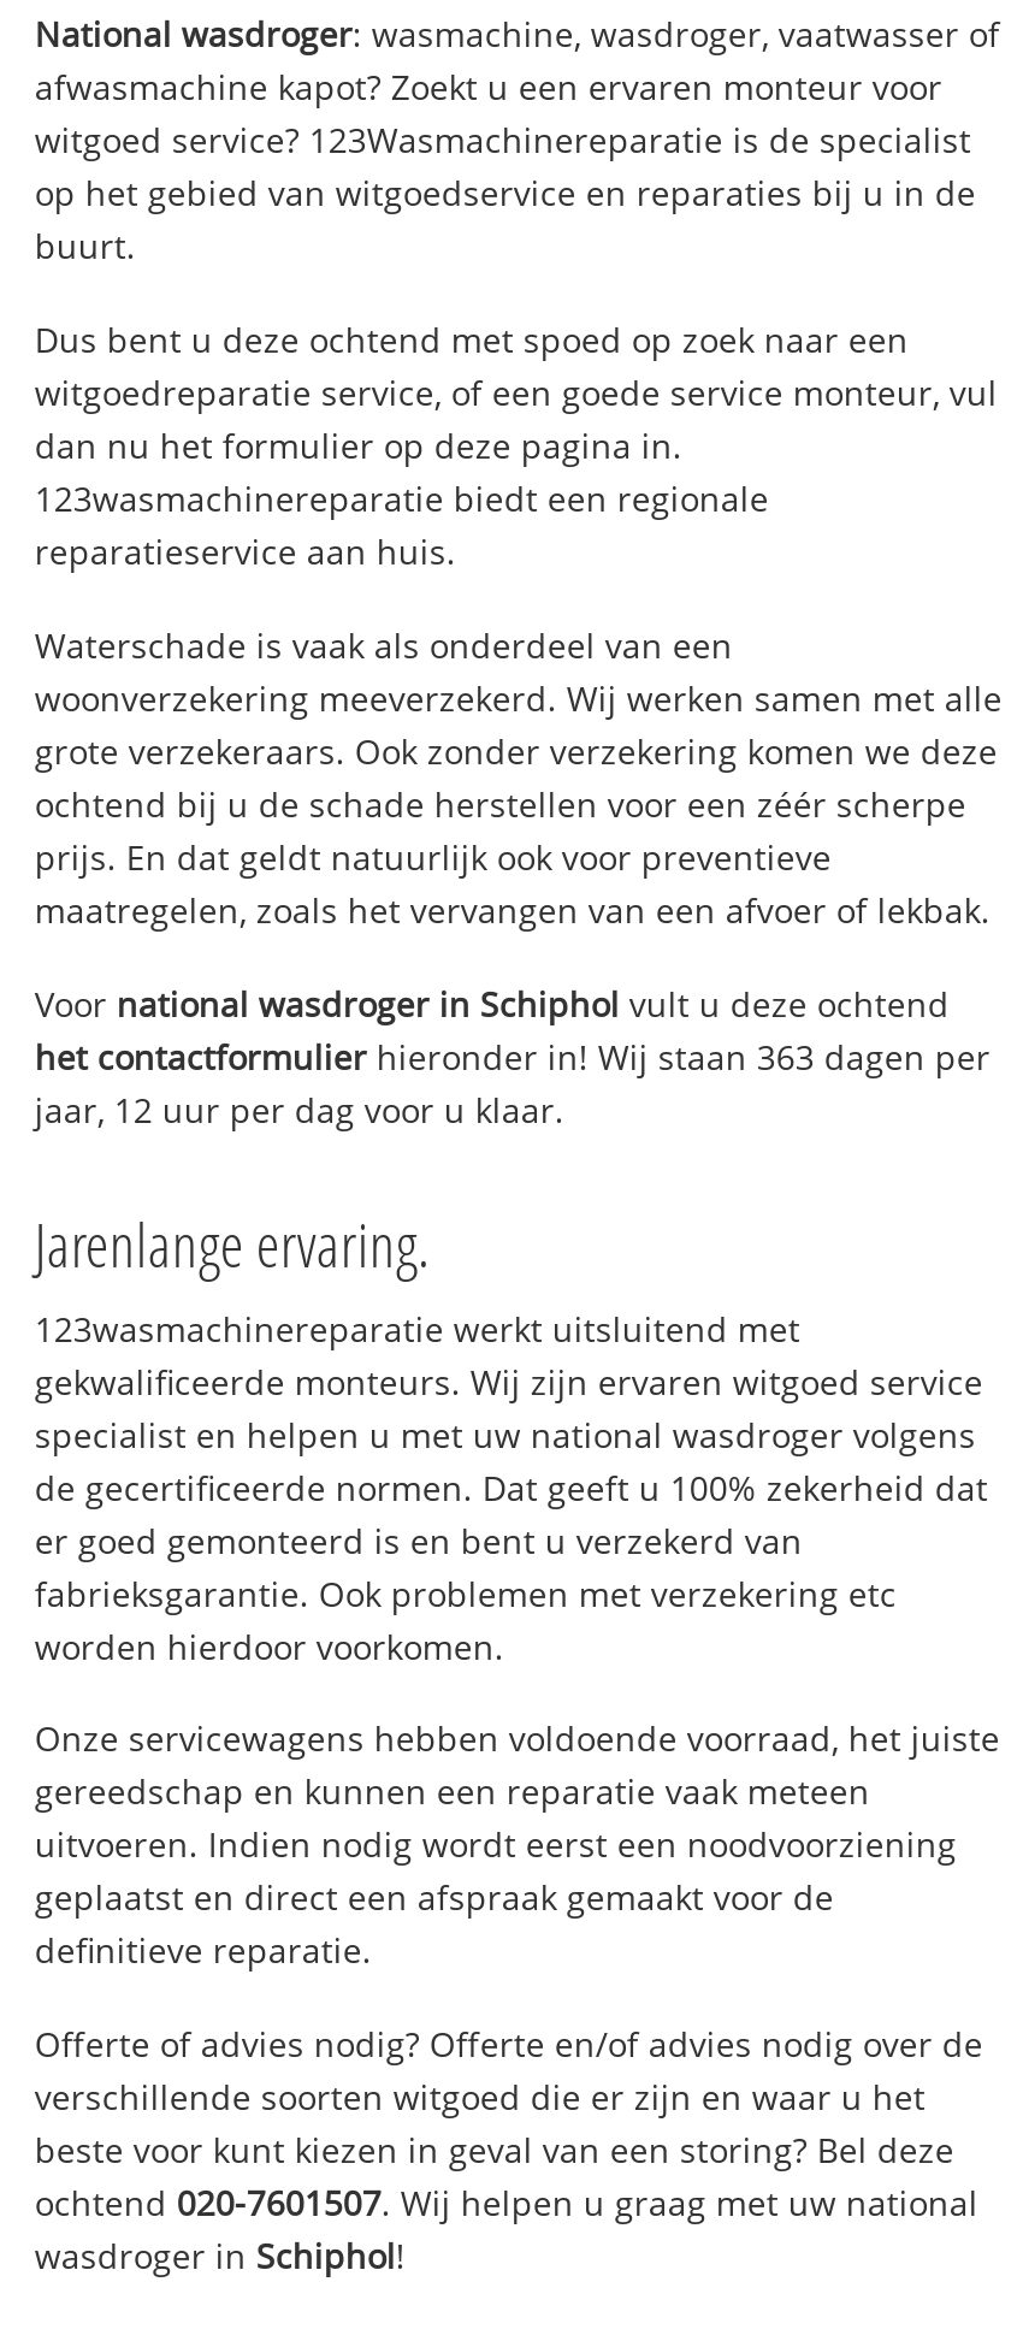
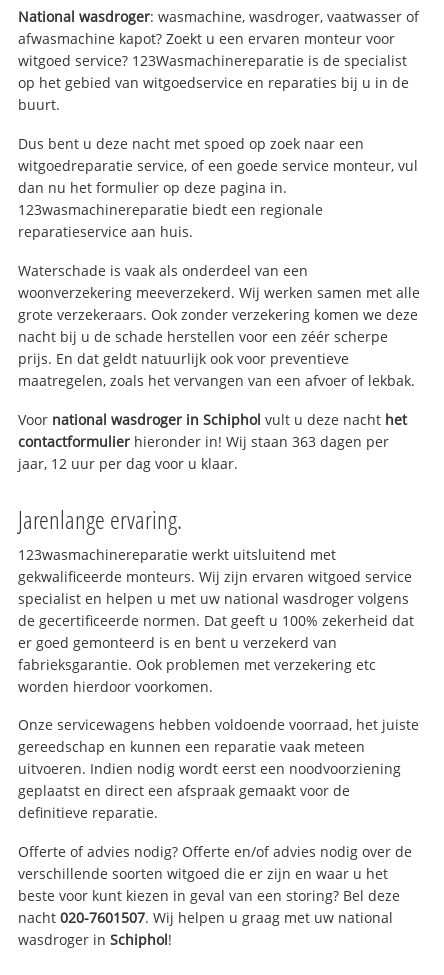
[35,317,908,363] Dus bent u deze ochtend met spoed op zoek naar een -> [18,134,364,153] Dus bent u deze nacht met spoed op zoek naar een
[35,781,966,827] ochtend bij u de schade herstellen voor een zéér scherpe -> [18,327,388,346] nacht bij u de schade herstellen voor een zéér scherpe
[35,980,990,1079] Voor national wasdroger in Schiphol vult u deze ochtend | het contactformulier hieronder in! Wij staan 363 dagen per -> [18,410,407,451] Voor national wasdroger in Schiphol vult u deze nacht het | contactformulier hieronder in! Wij staan 363 dagen per
[35,2180,978,2226] ochtend 020-7601507. Wij helpen u graag met uw national -> [18,908,393,927] nacht 020-7601507. Wij helpen u graag met uw national

